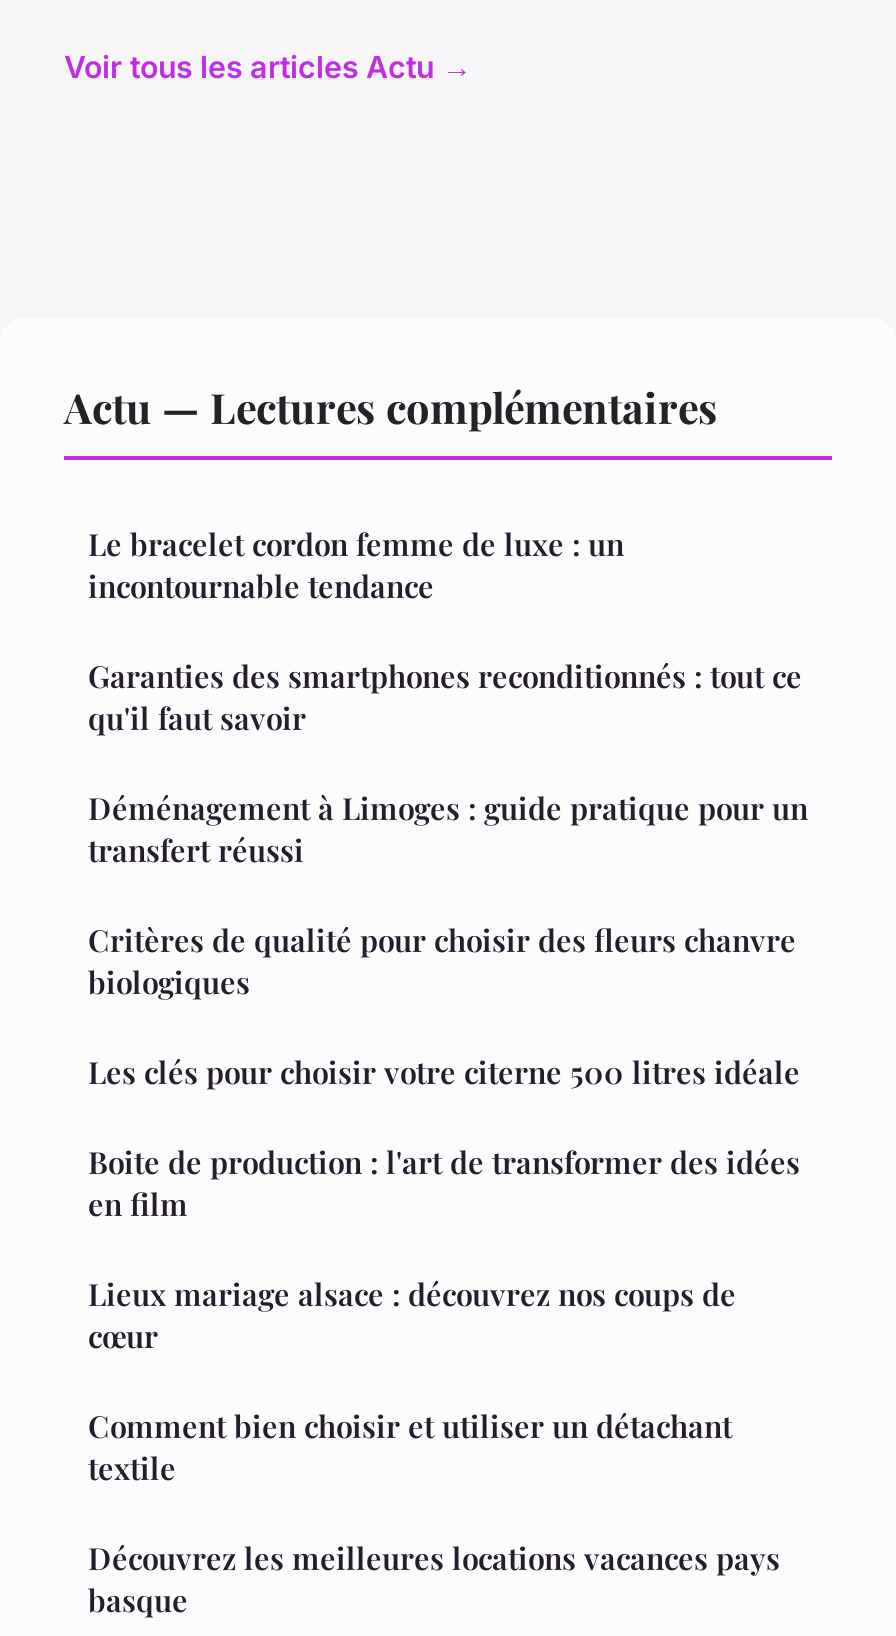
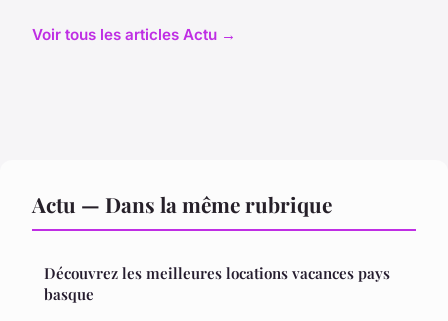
[64,377,808,1487] Actu — Lectures complémentaires | Le bracelet cordon femme de luxe : un | incontournable tendance | Garanties des smartphones reconditionnés : tout ce | qu'il faut savoir | Déménagement à Limoges : guide pratique pour un | transfert réussi | Critères de qualité pour choisir des fleurs chanvre | biologiques | Les clés pour choisir votre citerne 500 litres idéale | Boite de production : l'art de transformer des idées | en film | Lieux mariage alsace : découvrez nos coups de | cœur | Comment bien choisir et utiliser un détachant | textile -> [32,190,332,218] Actu — Dans la même rubrique

